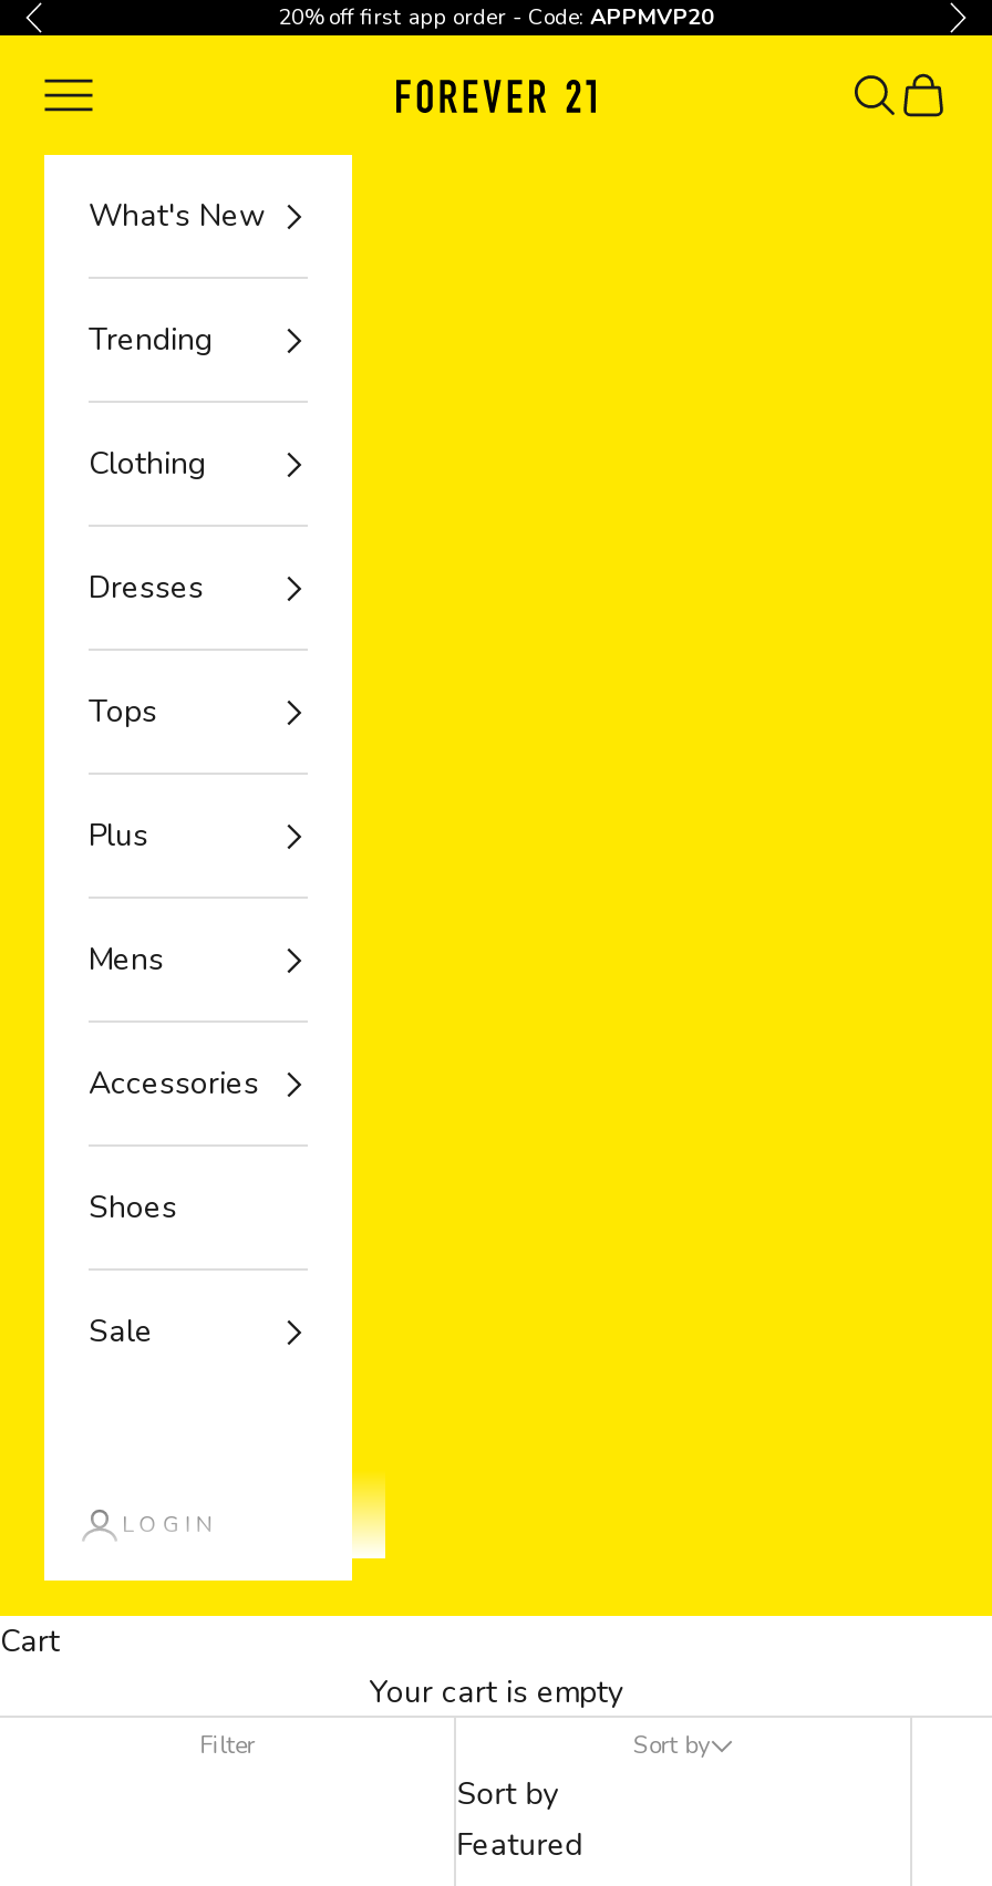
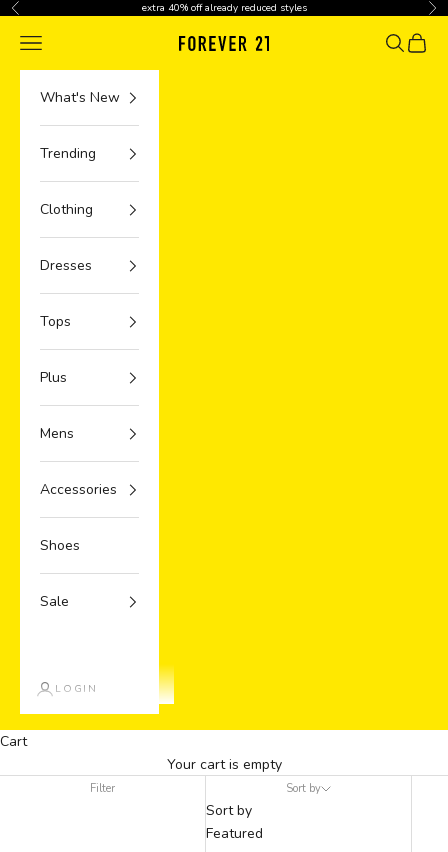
[278,2,714,33] 20% off first app order - Code: APPMVP20 -> [141,1,306,15] extra 40% off already reduced styles

